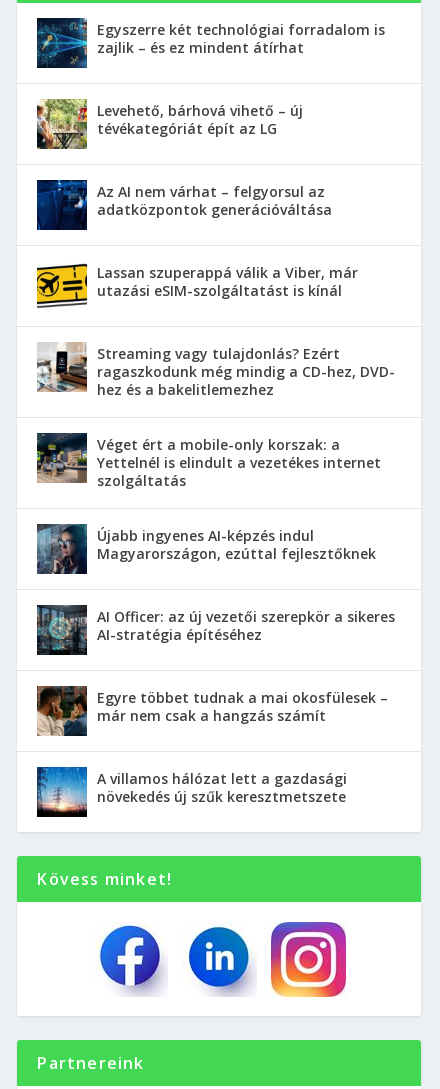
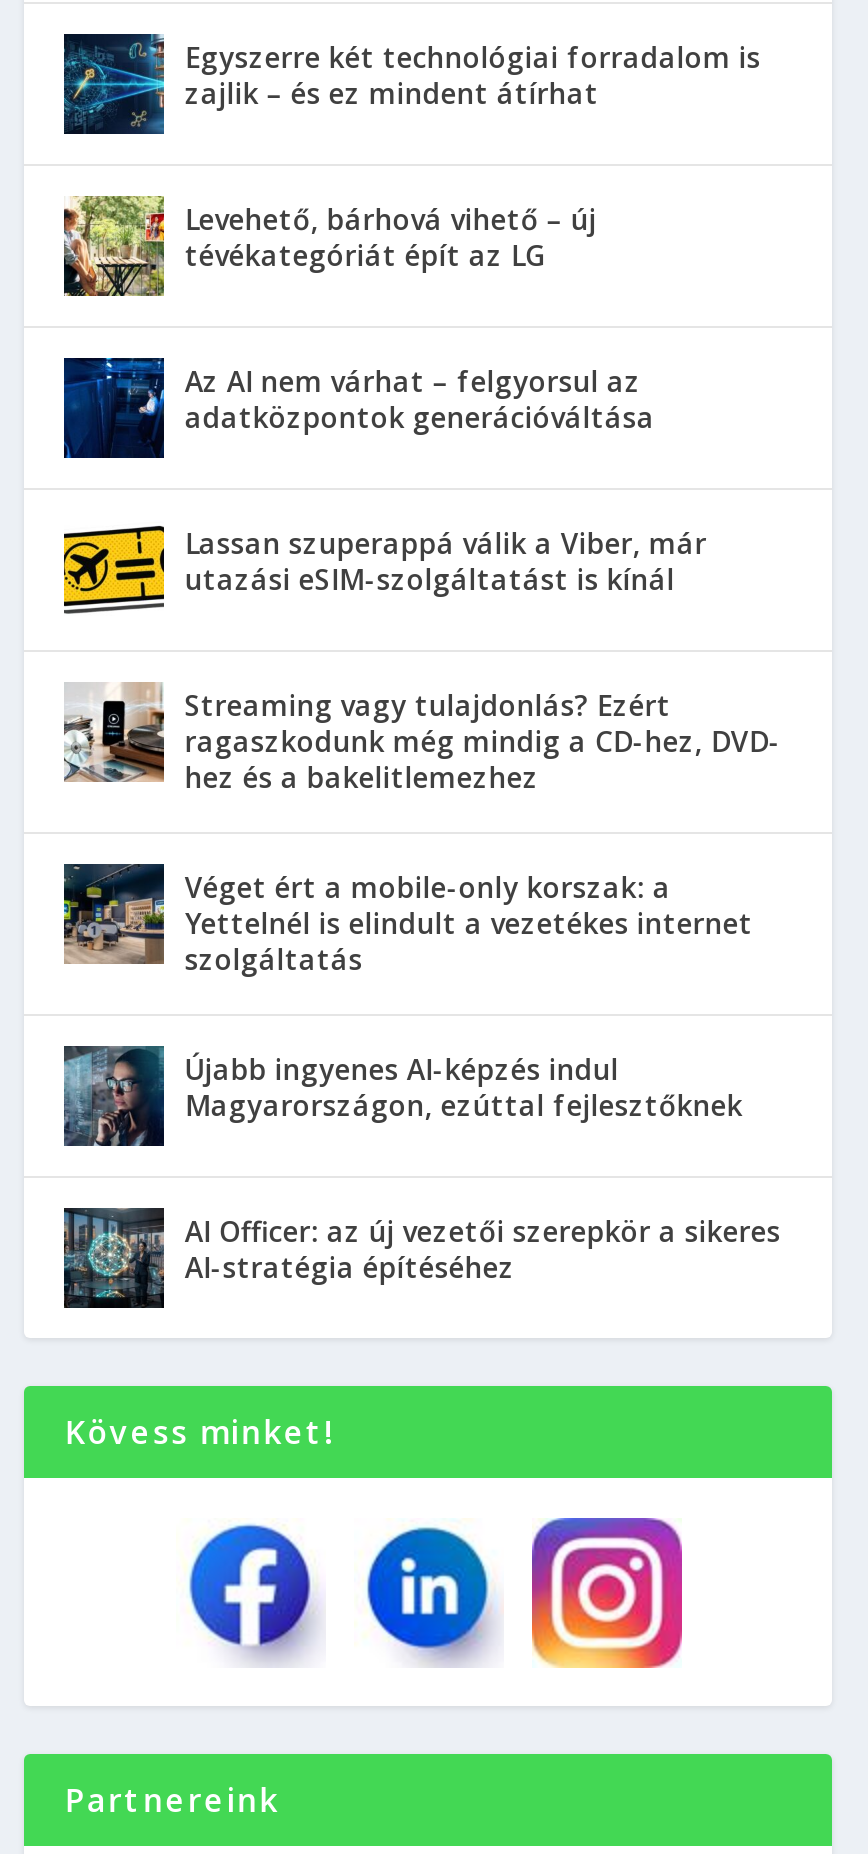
[36,686,388,806] [image] | Egyre többet tudnak a mai okosfülesek – | már nem csak a hangzás számít | A villamos hálózat lett a gazdasági | növekedés új szűk keresztmetszete -> none
[36,766,85,817] [image] -> none

